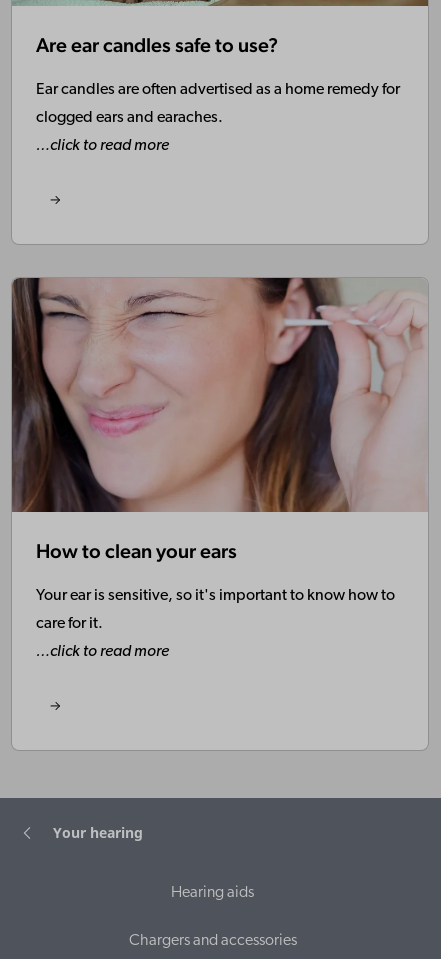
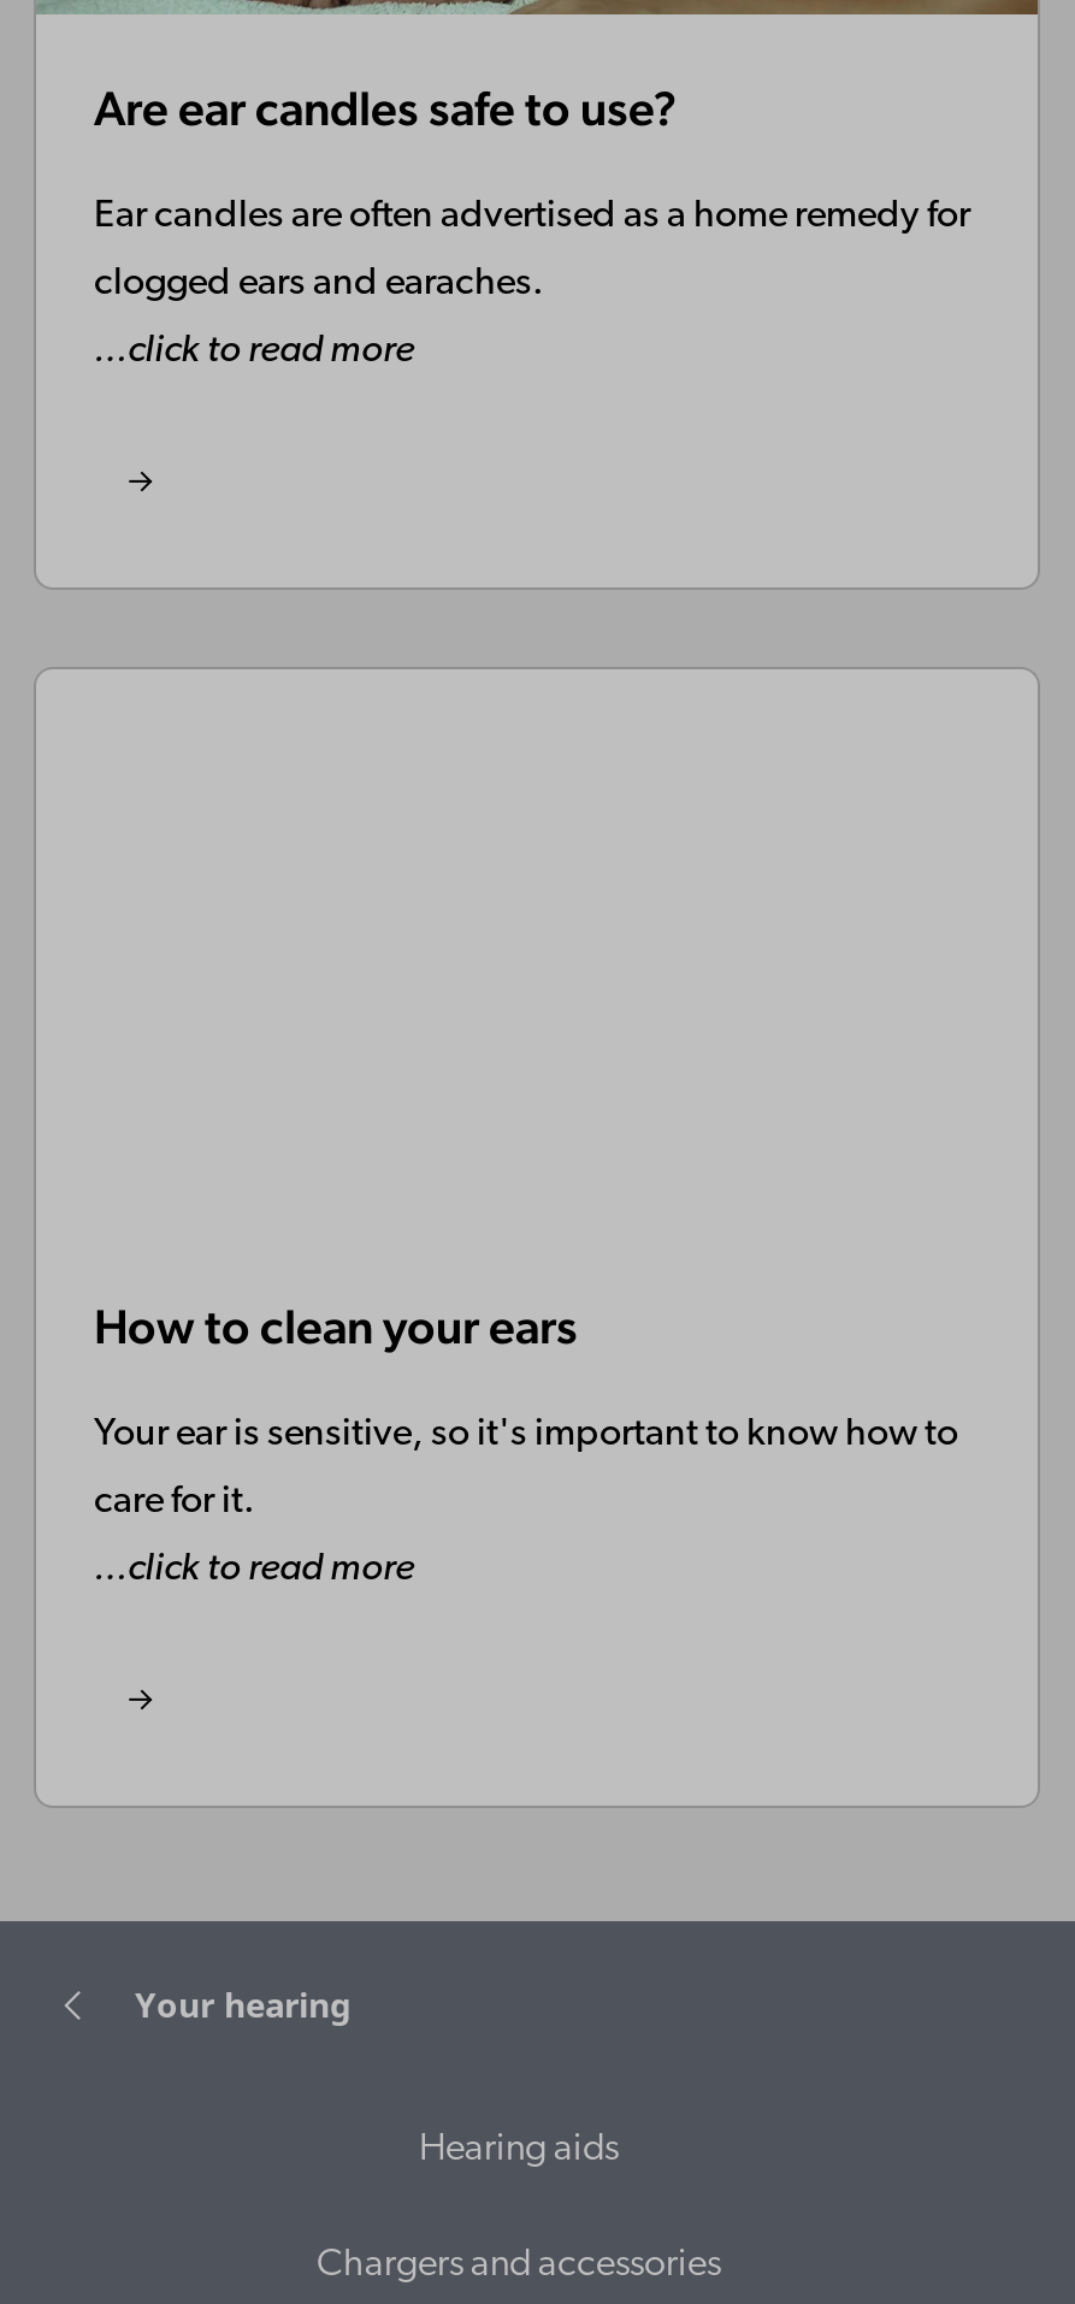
[11,277,427,513] [image] -> none

